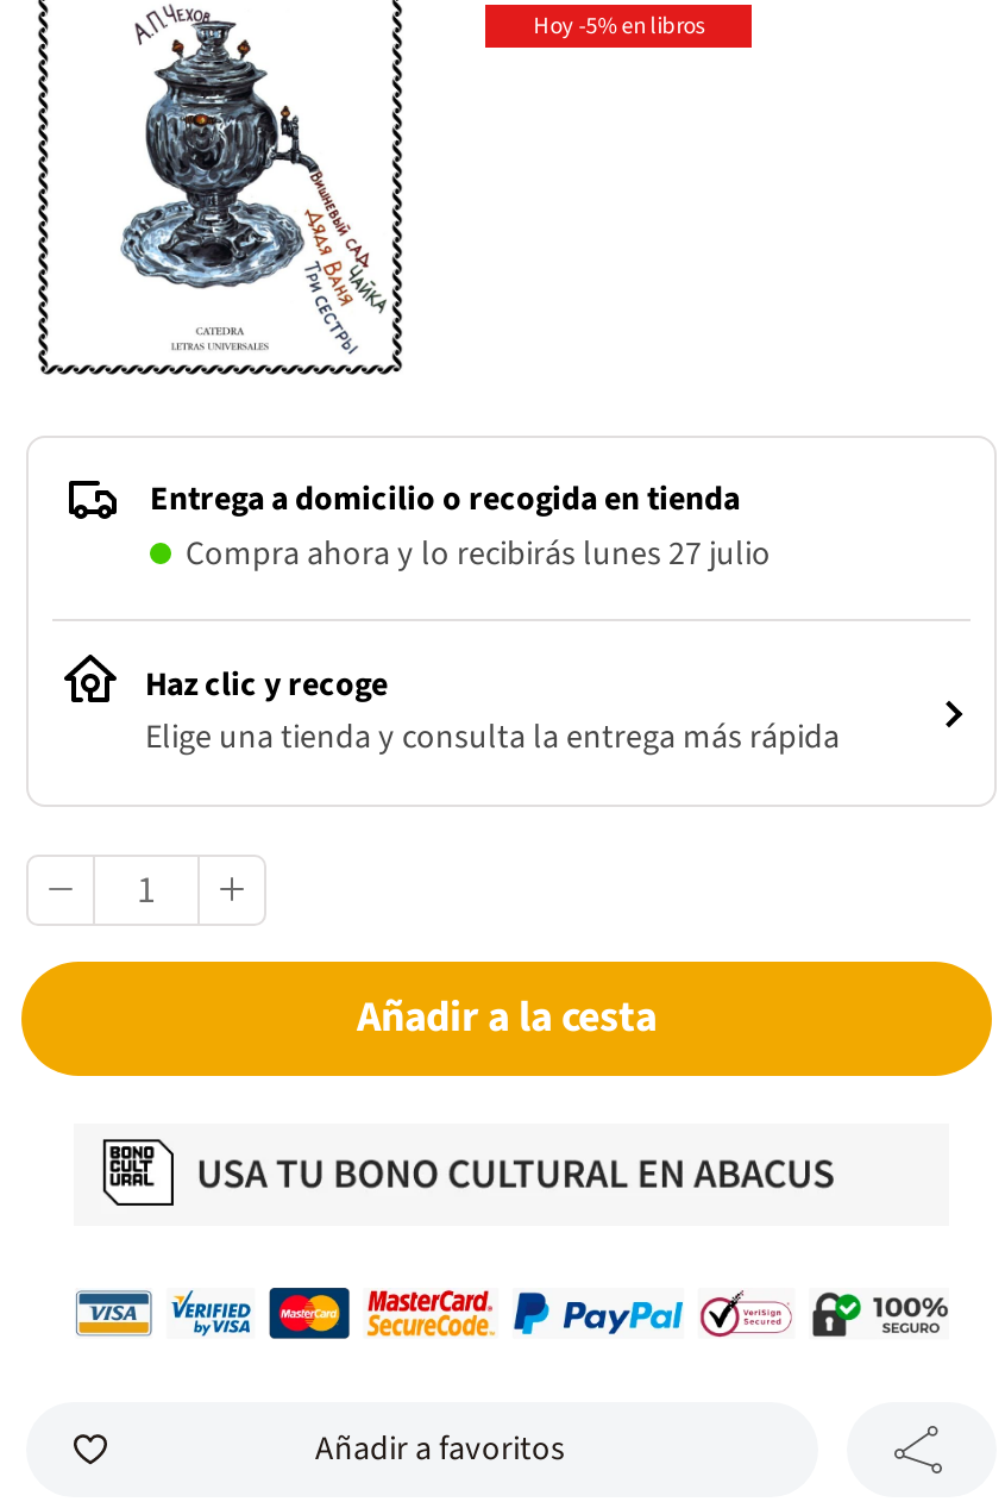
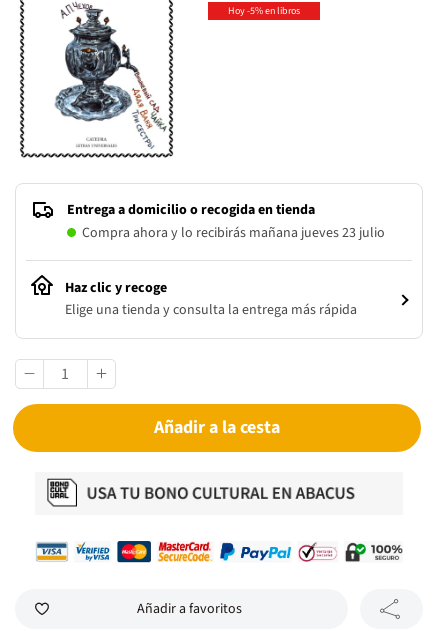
[186,531,771,578] Compra ahora y lo recibirás lunes 27 julio -> [82,223,385,243] Compra ahora y lo recibirás mañana jueves 23 julio

